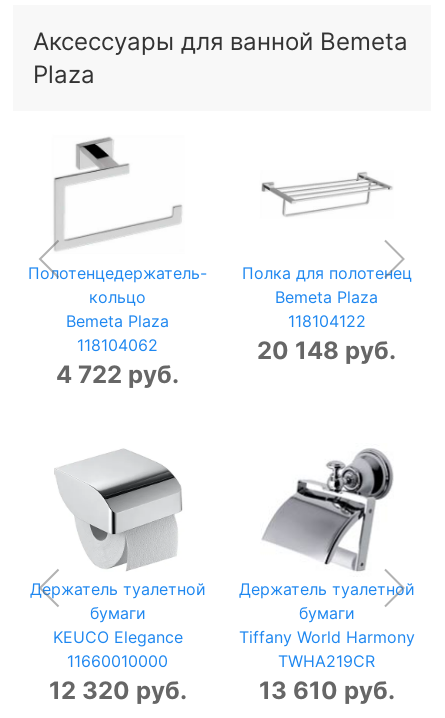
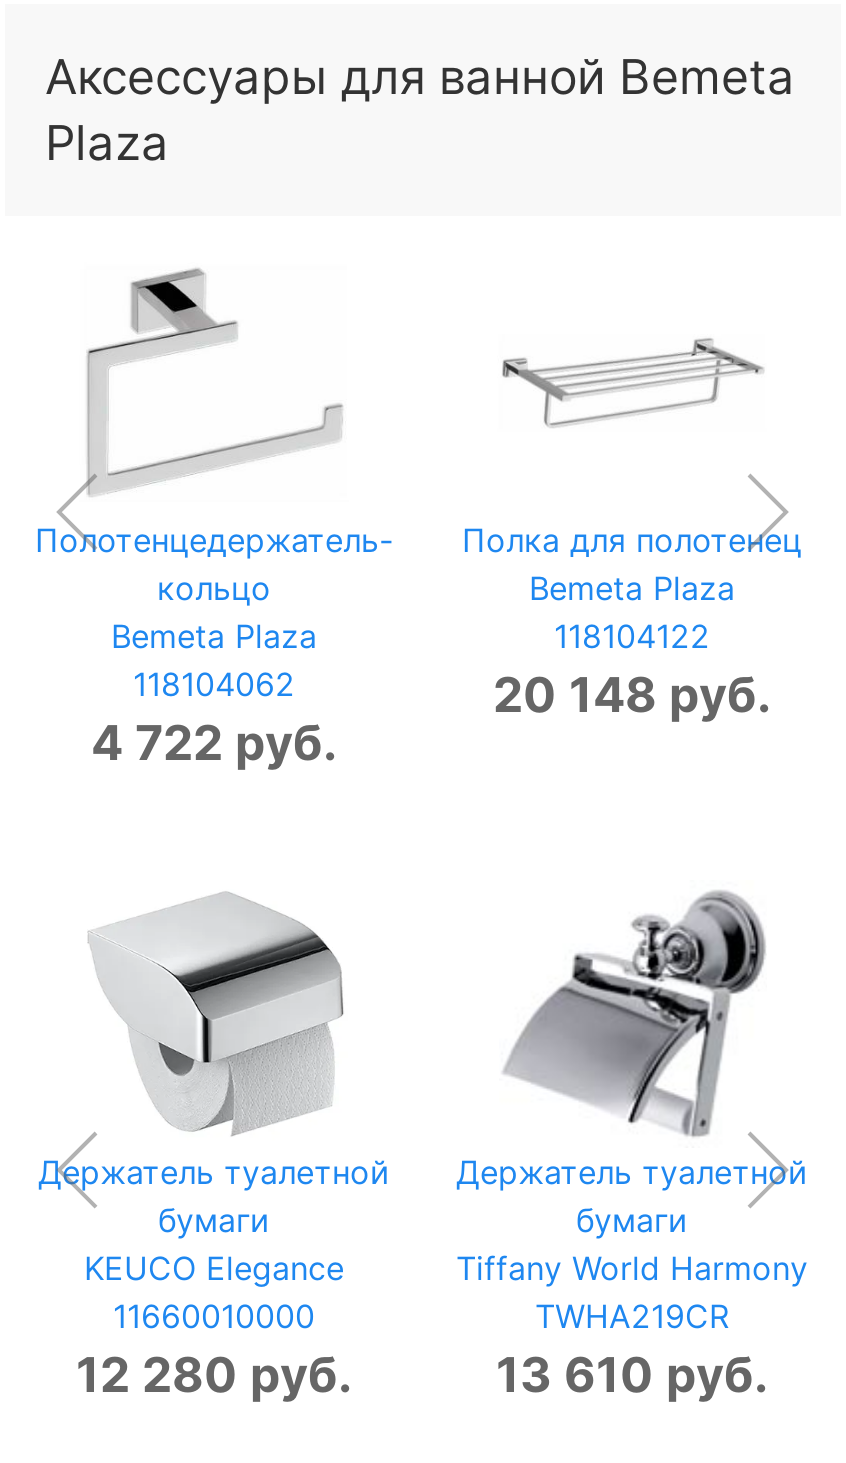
[48,676,186,705] 12 320 руб. -> [76,1346,352,1404] 12 280 руб.

